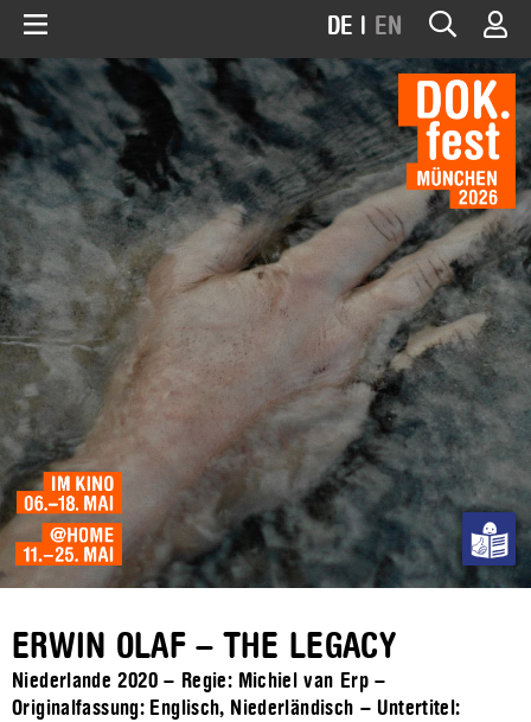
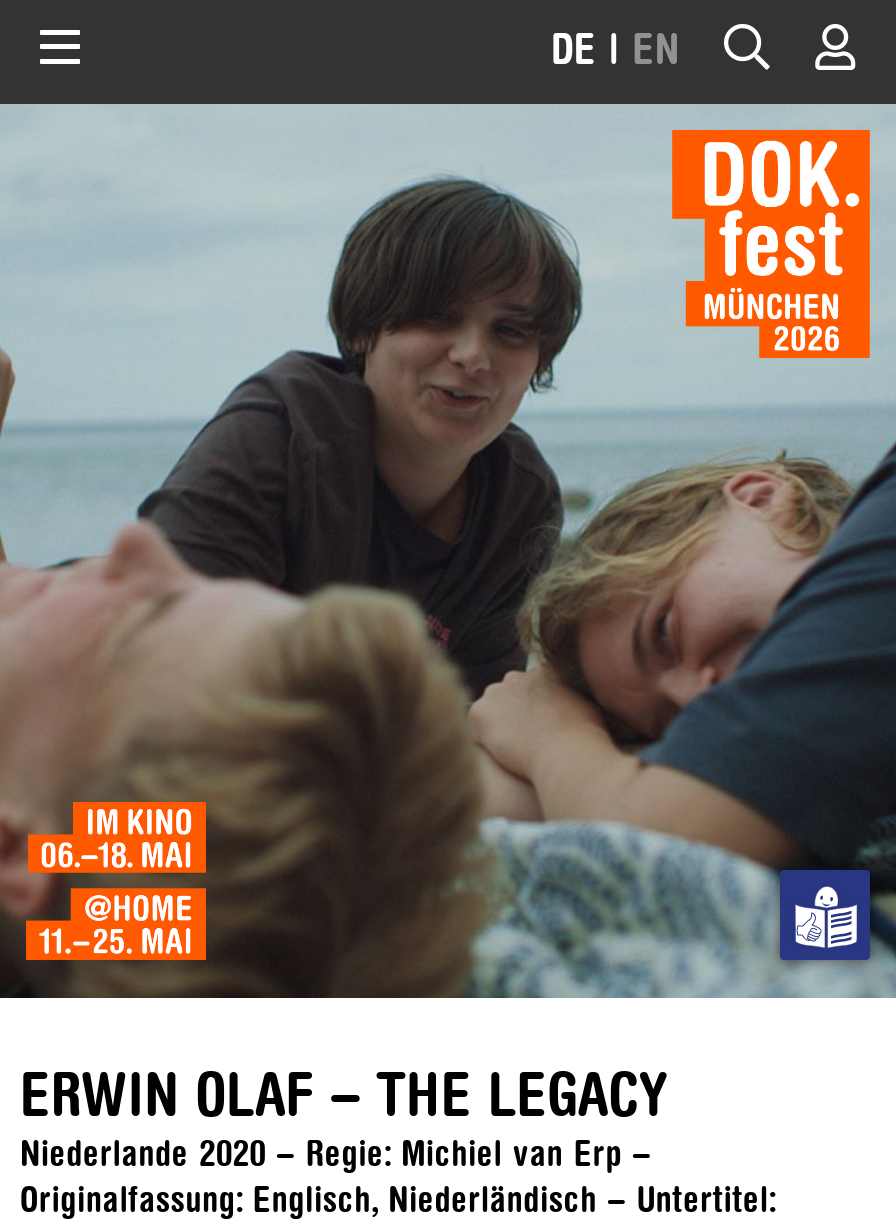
[4,58,527,589] [image] -> [6,102,890,1000] [image]

